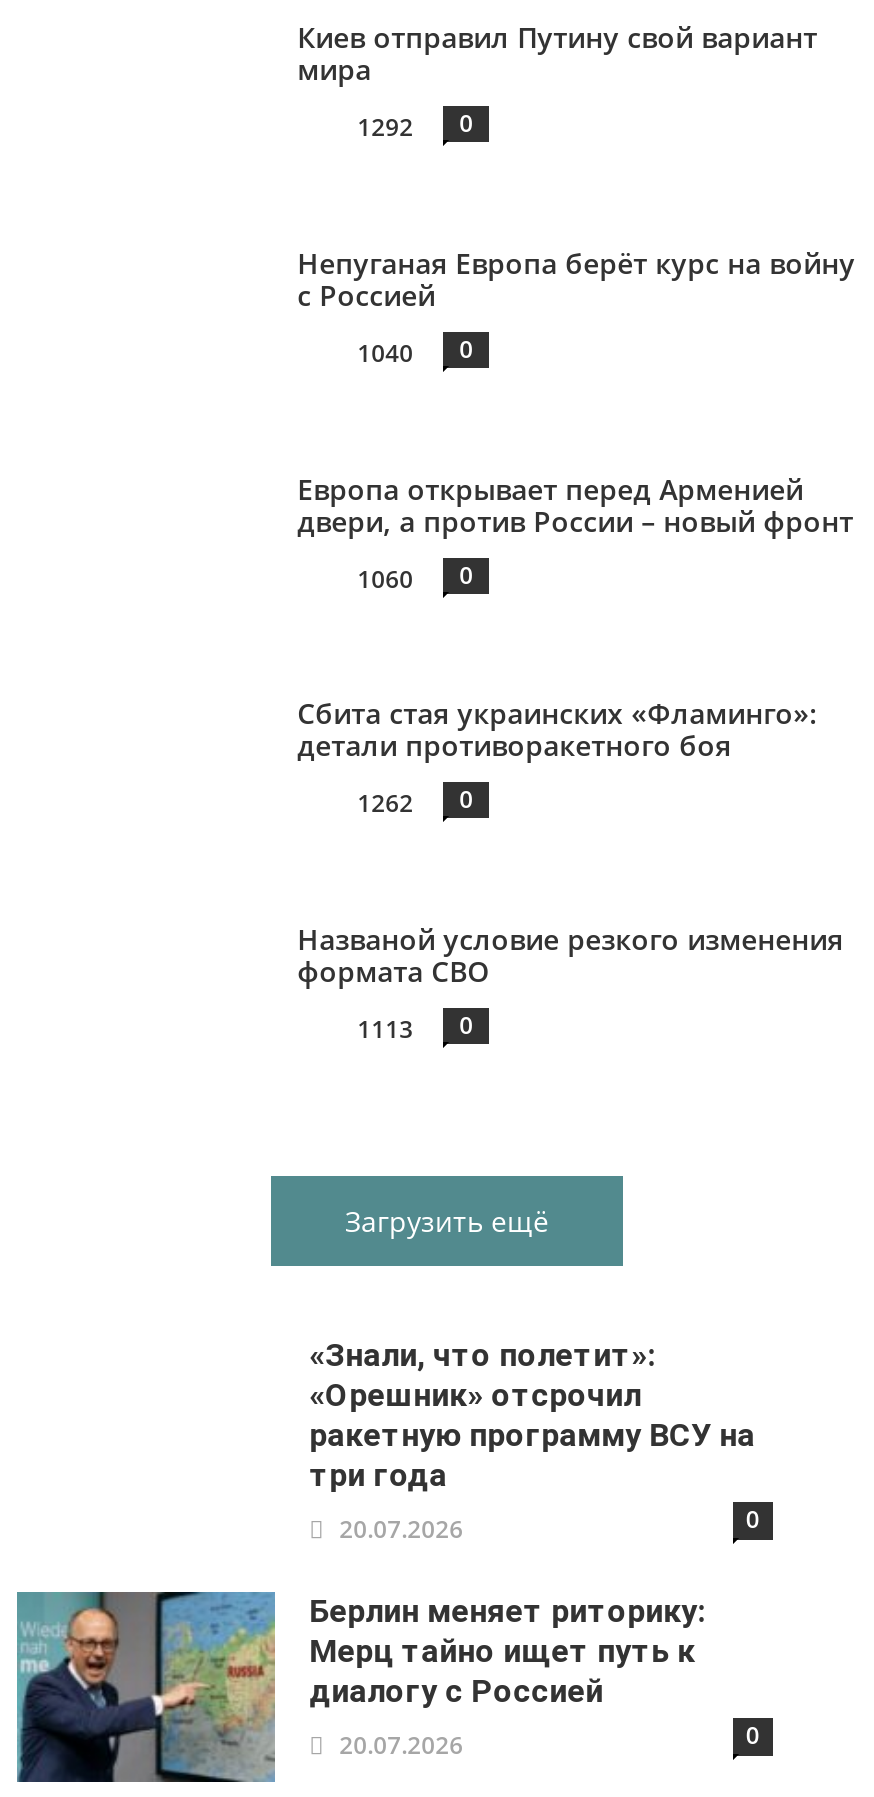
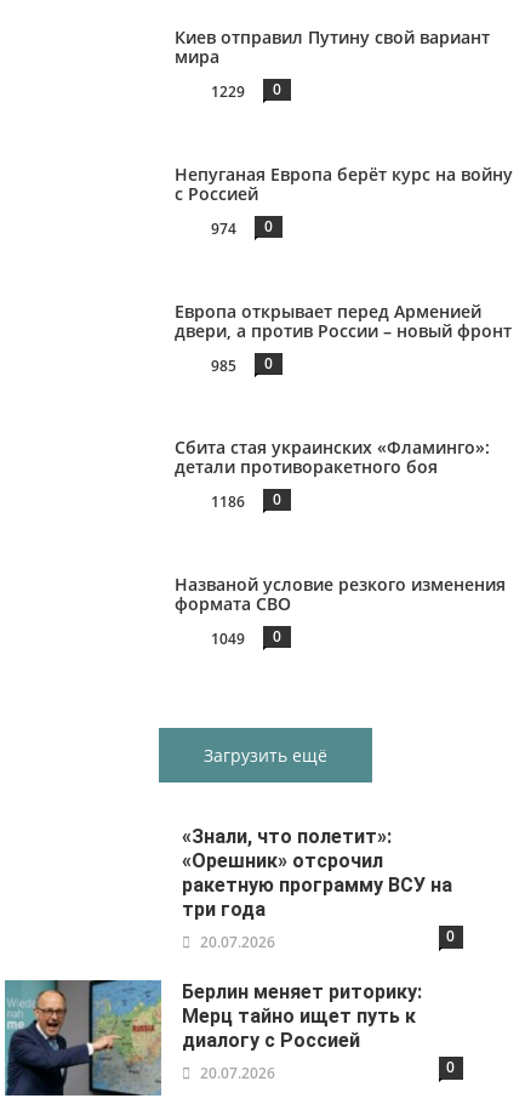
[357,106,473,144] 1292 0 -> [211,79,282,102] 1229 0
[357,336,413,370] 1040 -> [211,218,237,239] 974
[357,561,413,595] 1060 -> [211,355,237,376] 985
[357,787,413,821] 1262 -> [211,492,245,513] 1186
[357,1008,473,1046] 1113 0 -> [211,626,282,649] 1049 0

